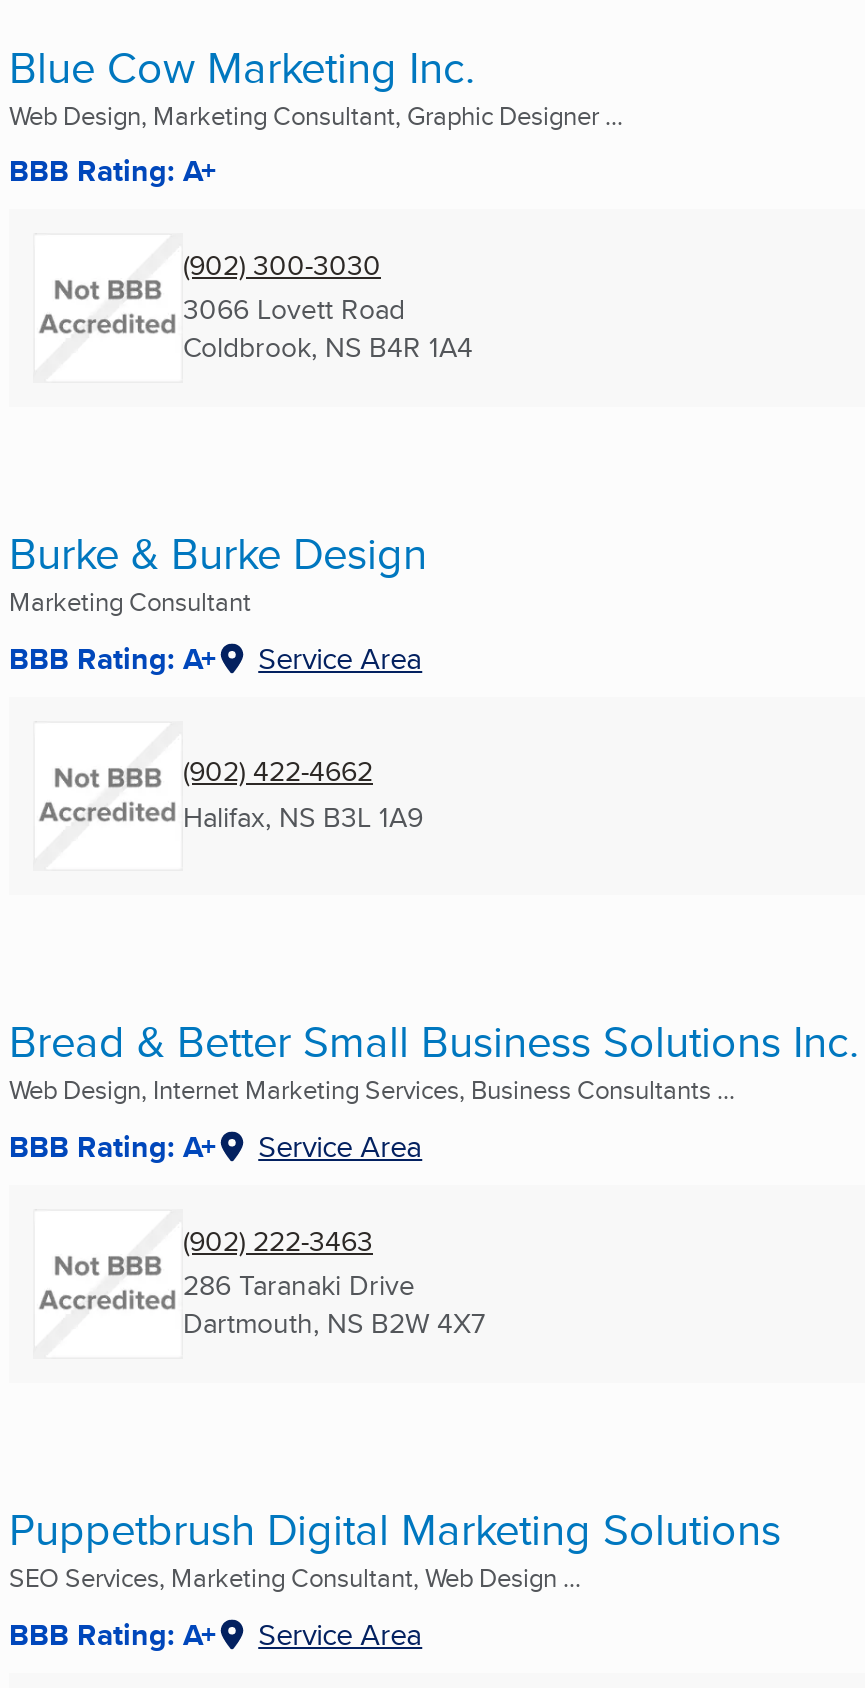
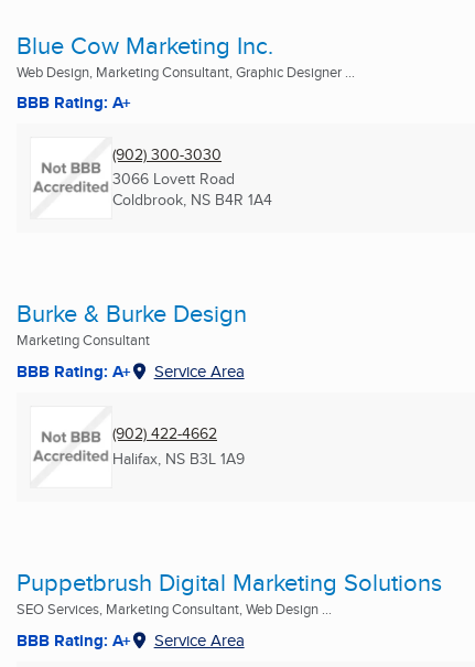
[9,1009,859,1344] Bread & Better Small Business Solutions Inc. | Web Design, Internet Marketing Services, Business Consultants ... | BBB Rating: A+ | Service Area | (902) 222-3463 | 286 Taranaki Drive | Dartmouth, NS B2W 4X7 -> none

